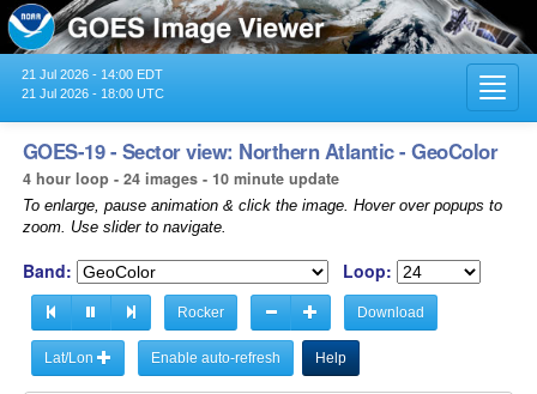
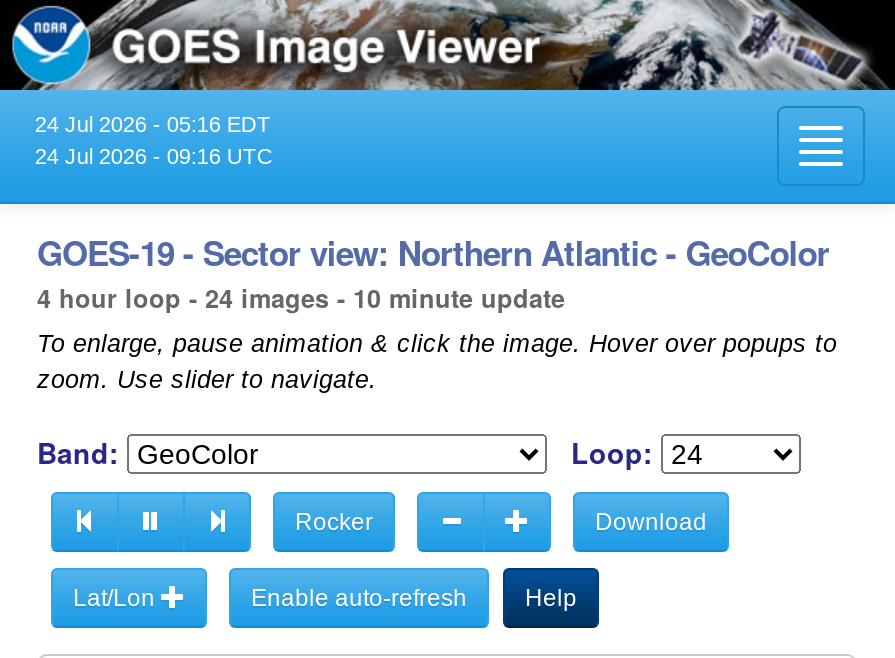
[21,67,163,81] 21 Jul 2026 - 14:00 EDT -> [35,112,271,136] 24 Jul 2026 - 05:16 EDT
[21,86,164,100] 21 Jul 2026 - 18:00 UTC -> [35,144,273,168] 24 Jul 2026 - 09:16 UTC

